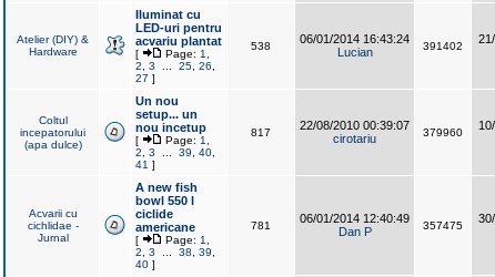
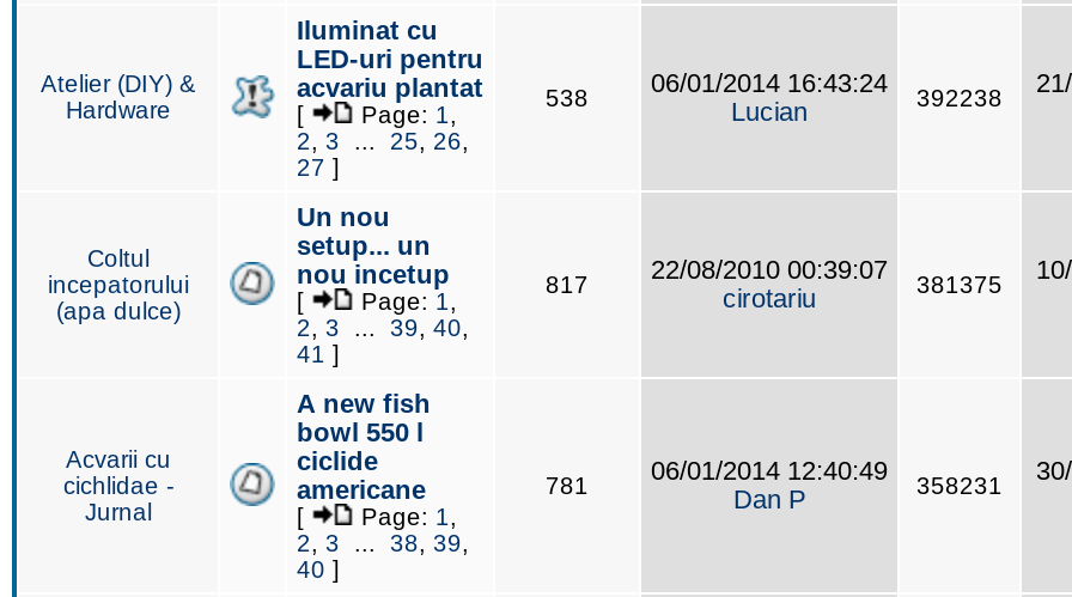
[423,40,463,52] 391402 -> [916,85,1003,111] 392238
[423,126,463,138] 379960 -> [916,272,1003,298] 381375
[423,219,463,232] 357475 -> [916,473,1003,499] 358231

